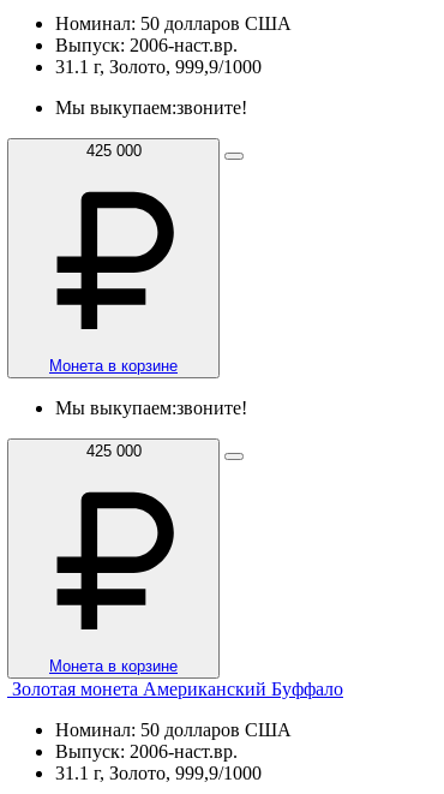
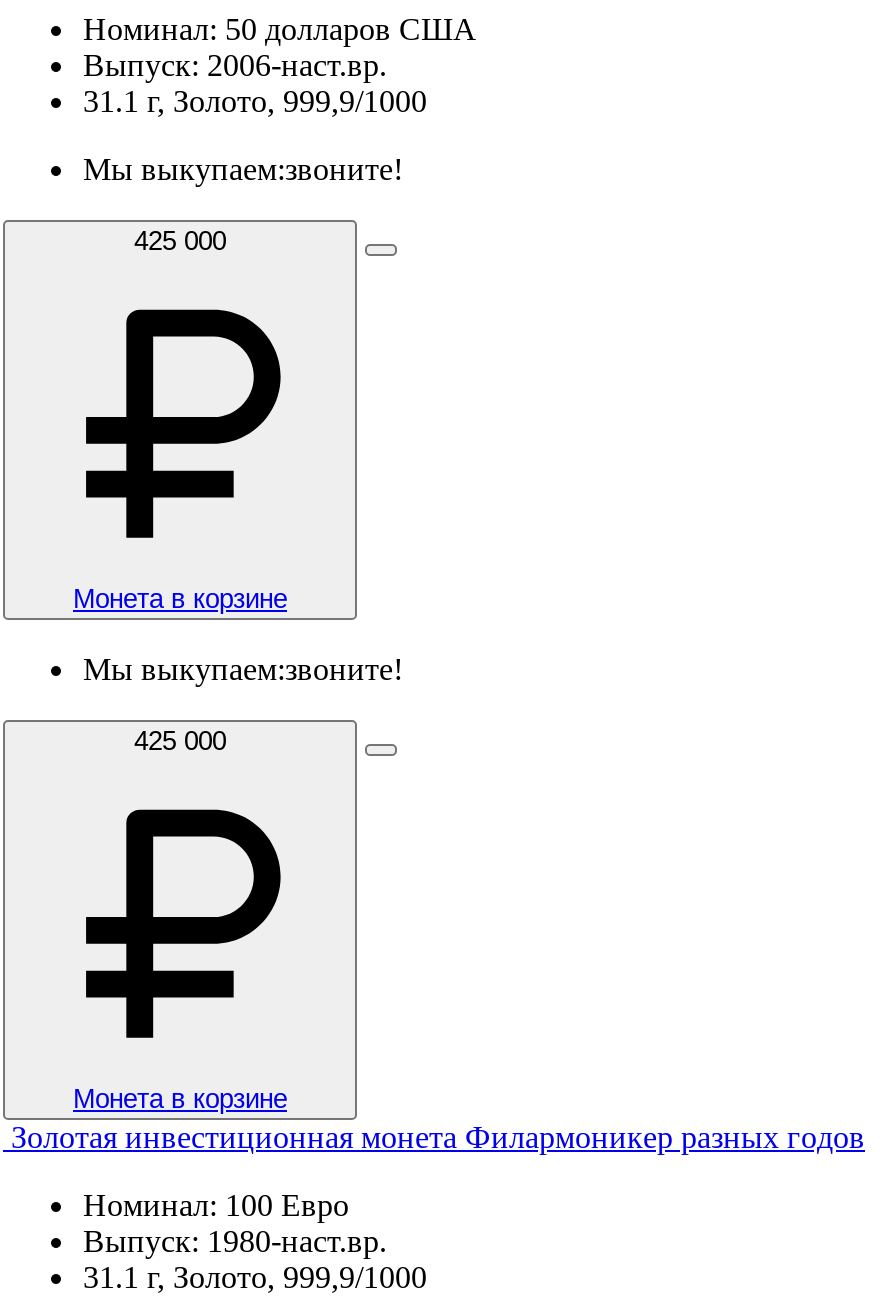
[12,678,343,699] Золотая монета Американский Буффало -> [11,1120,865,1154] Золотая инвестиционная монета Филармоникер разных годов
[55,719,292,761] Номинал: 50 долларов США | Выпуск: 2006-наст.вр. -> [83,1188,387,1258] Номинал: 100 Евро | Выпуск: 1980-наст.вр.

